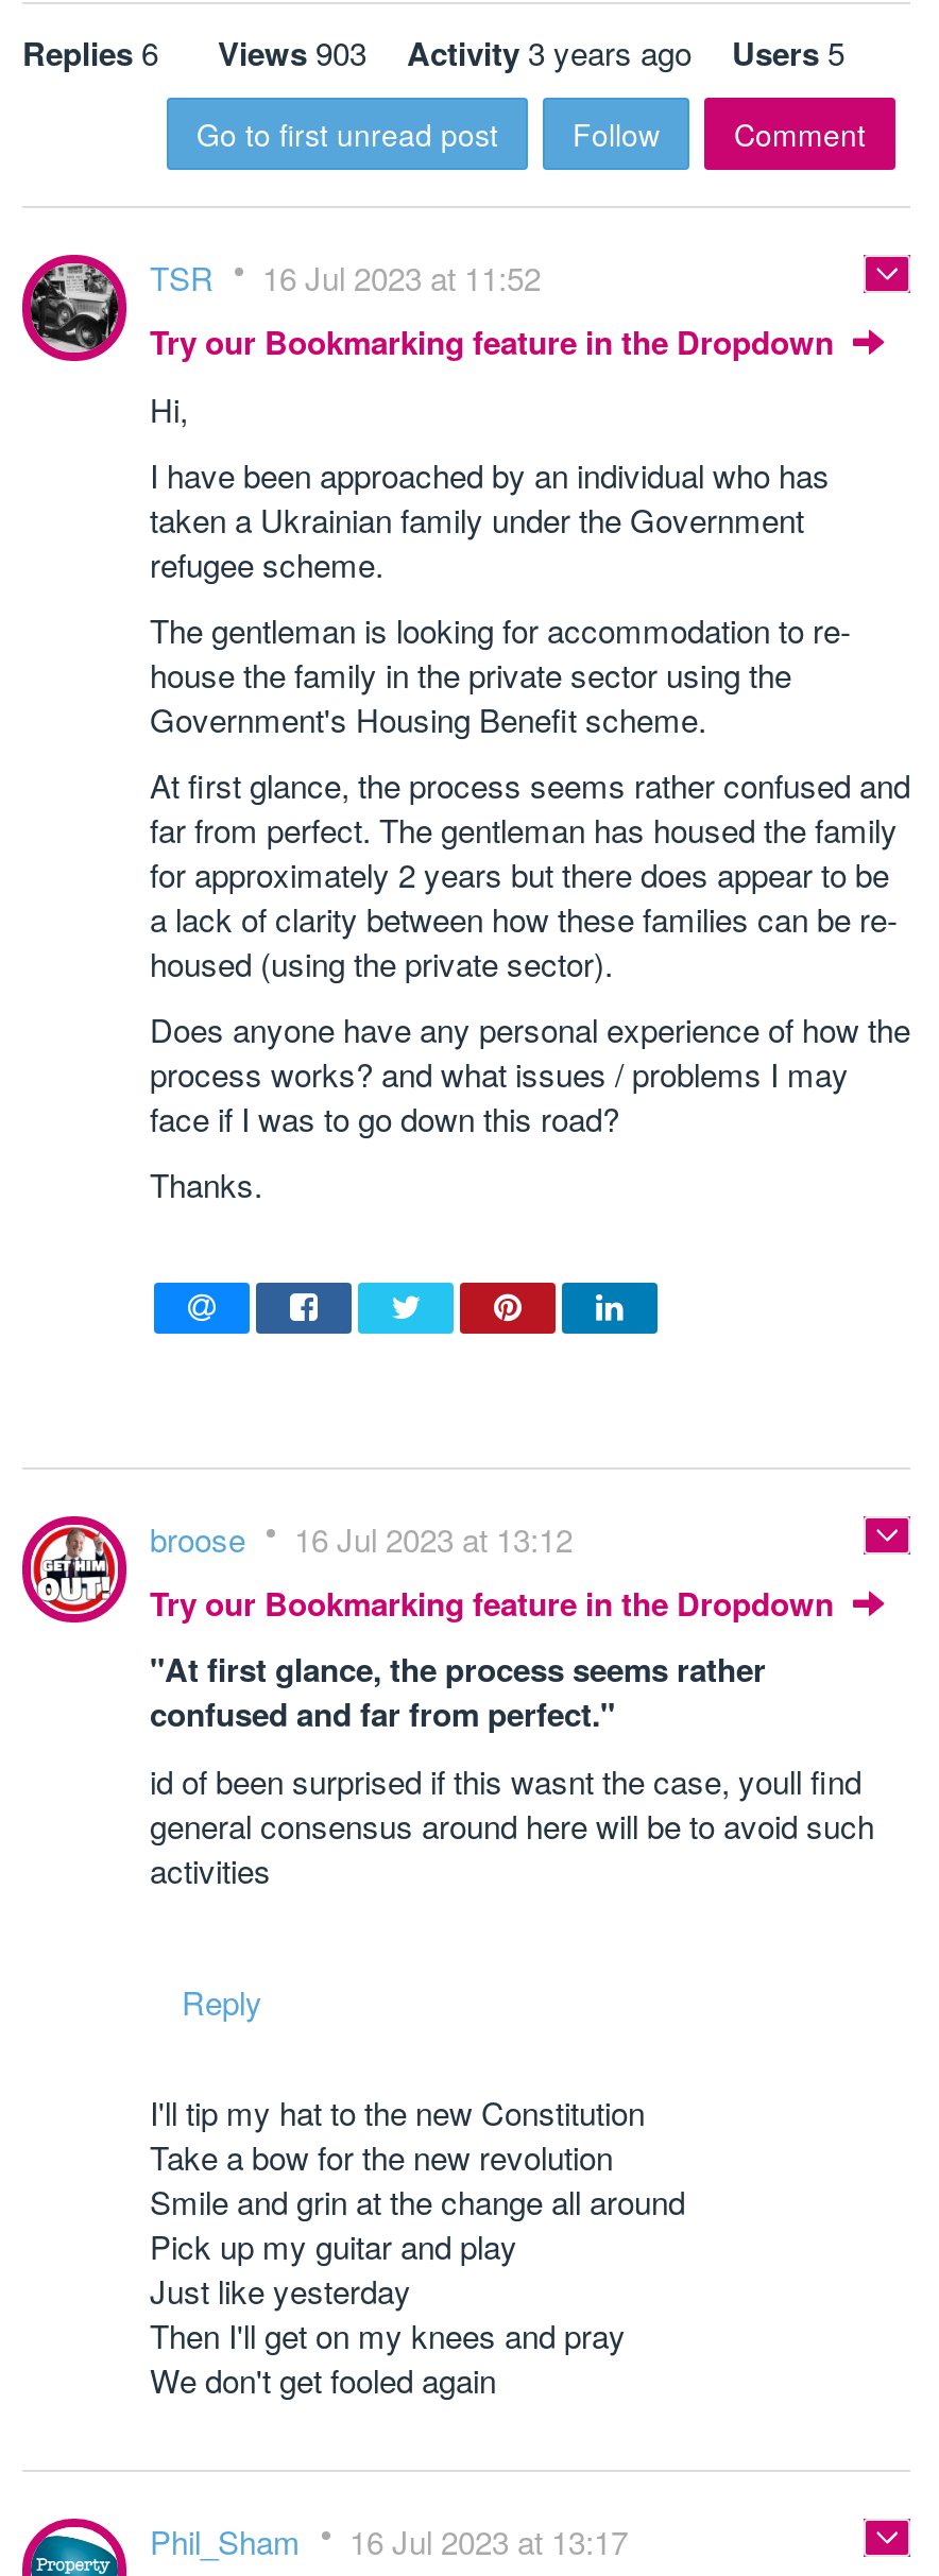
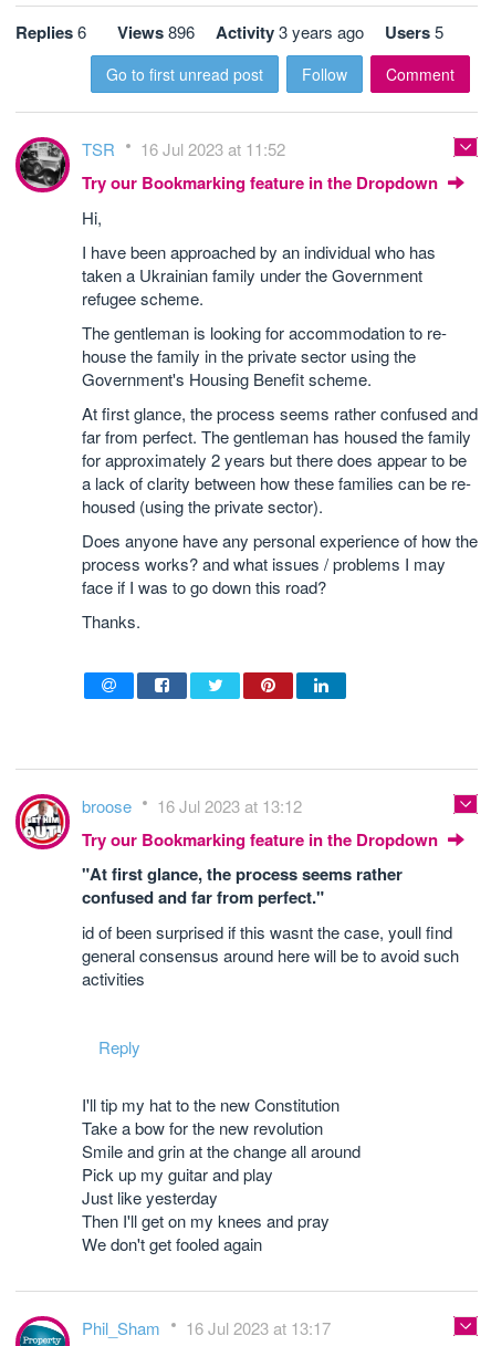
[22,30,844,76] Replies 6 Views 903 Activity 3 years ago Users 5 -> [15,20,443,44] Replies 6 Views 896 Activity 3 years ago Users 5

